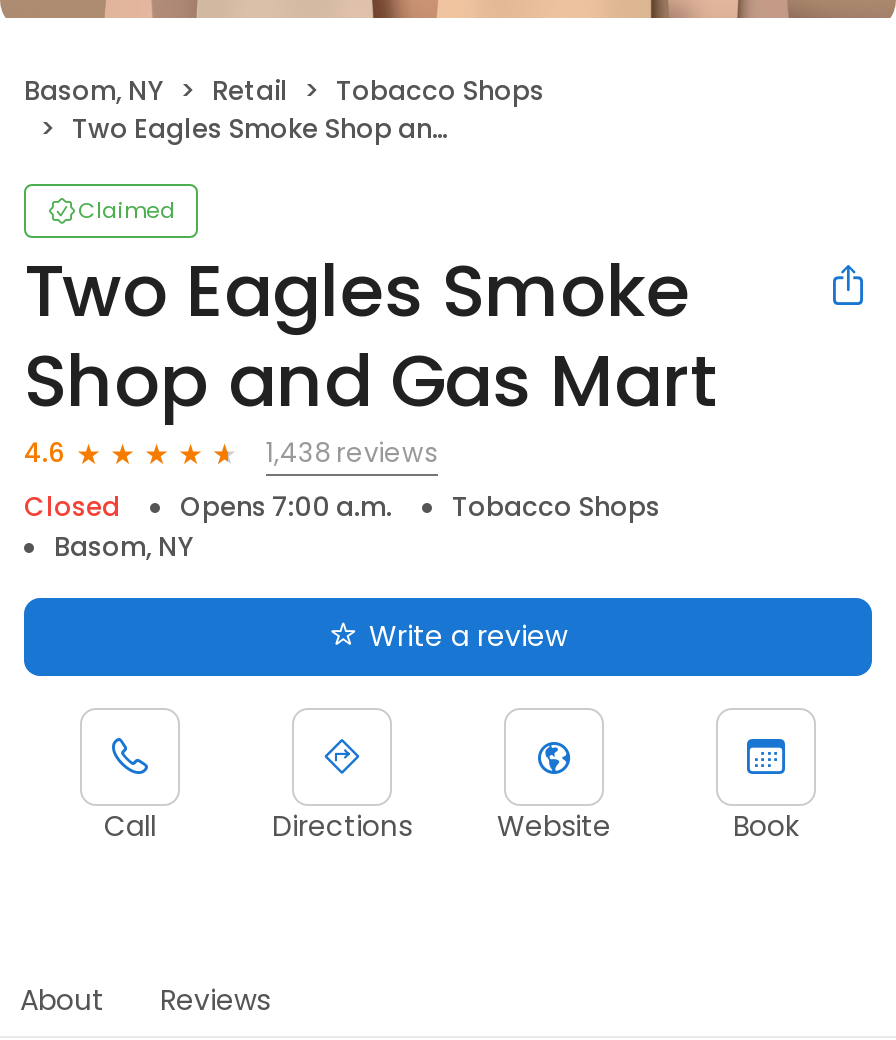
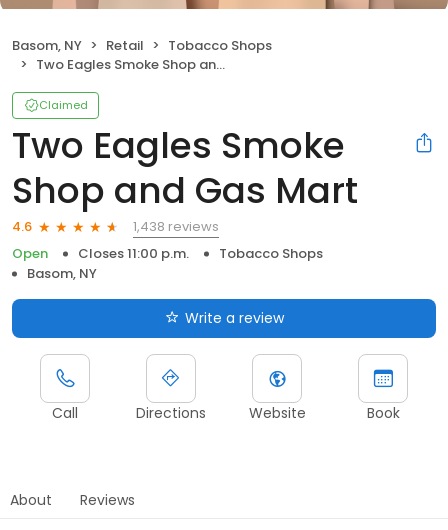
[24,488,392,526] Closed | Opens 7:00 a.m. -> [12,244,189,263] Open | Closes 11:00 p.m.

